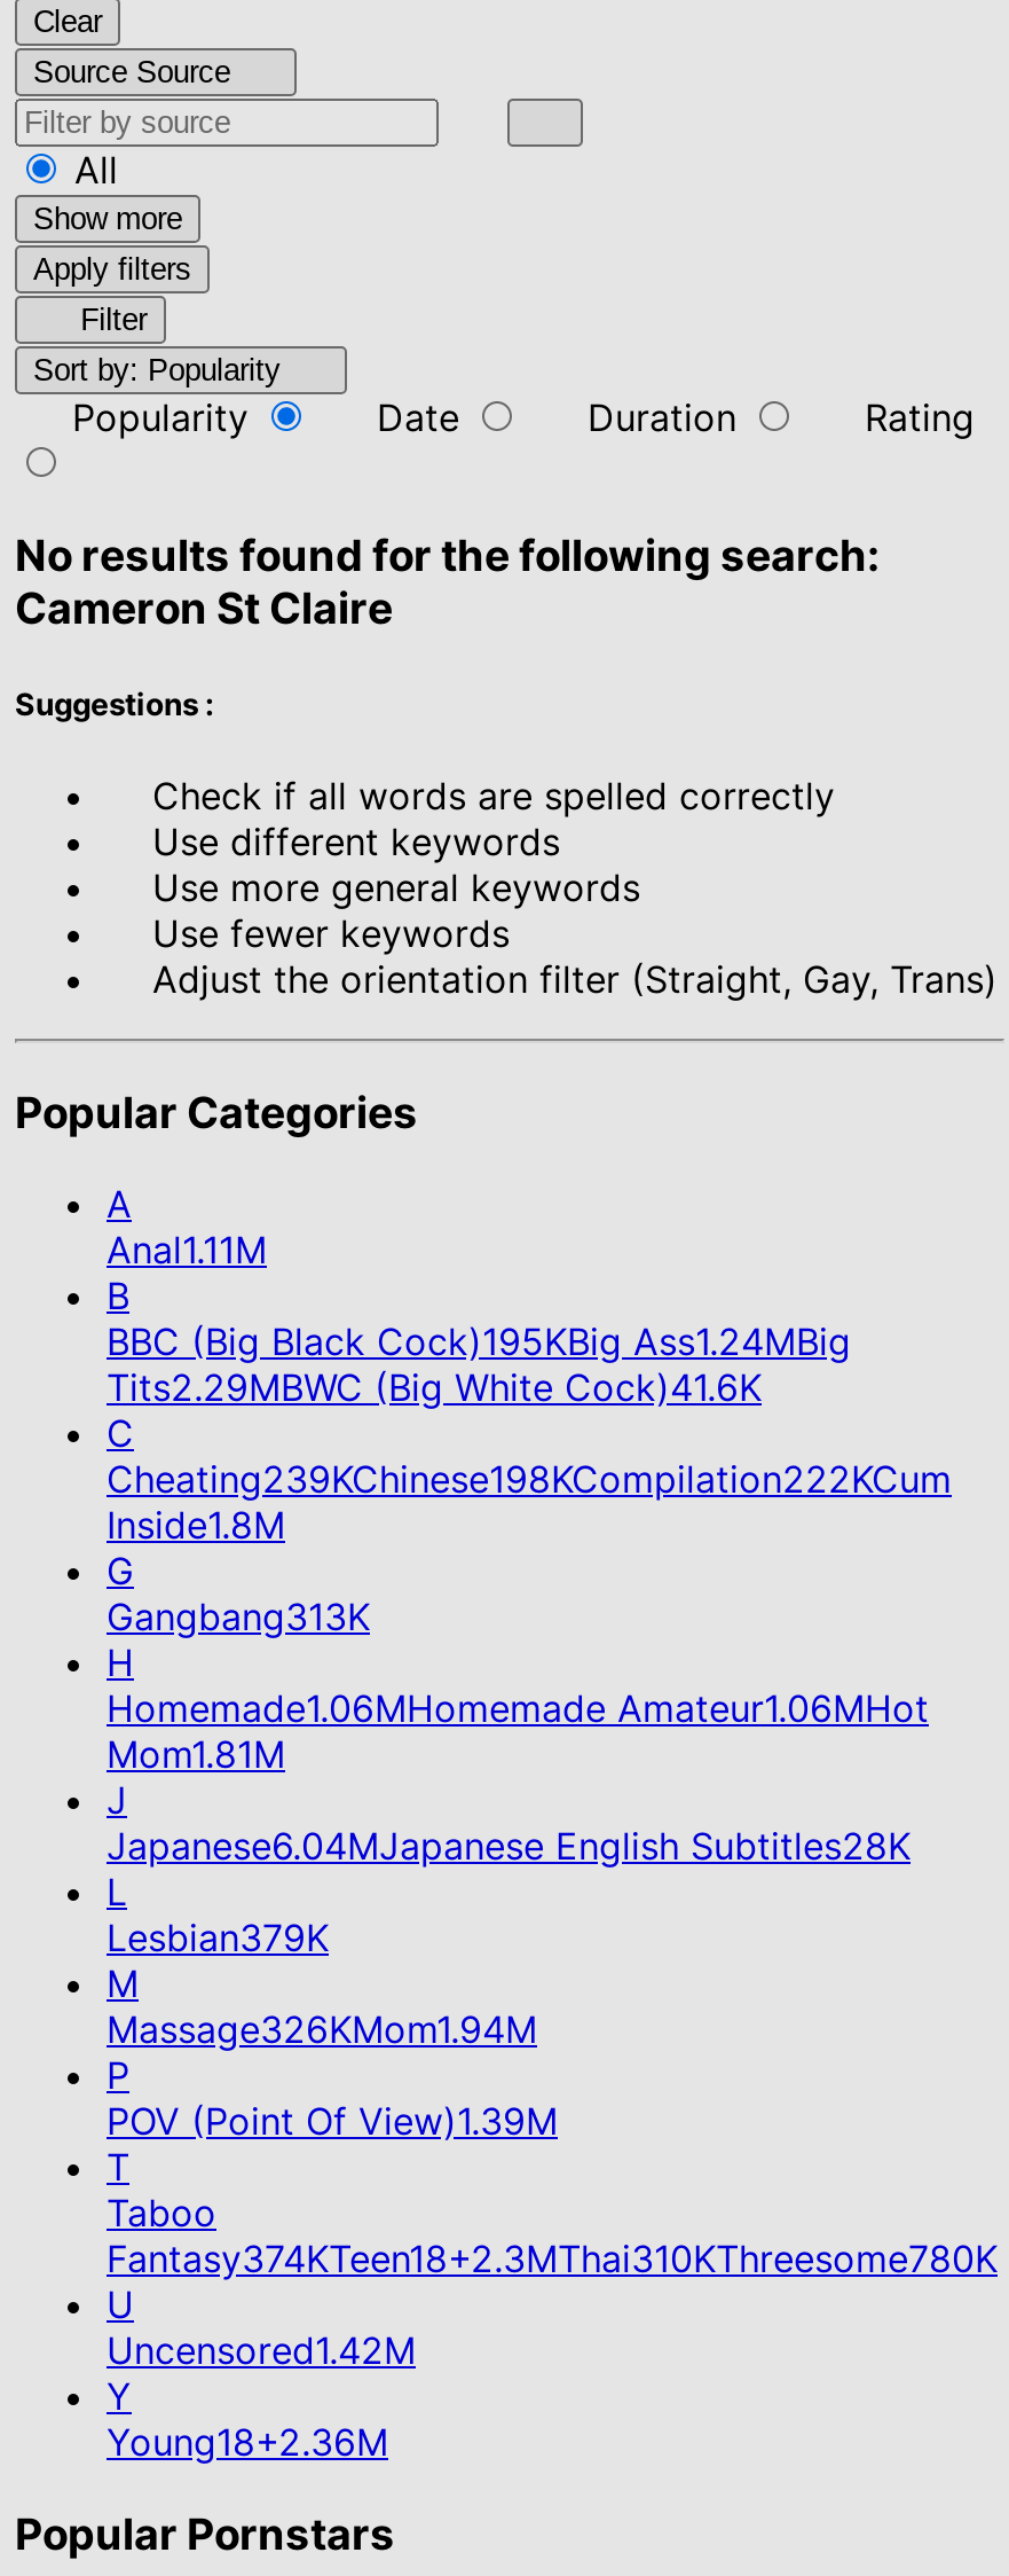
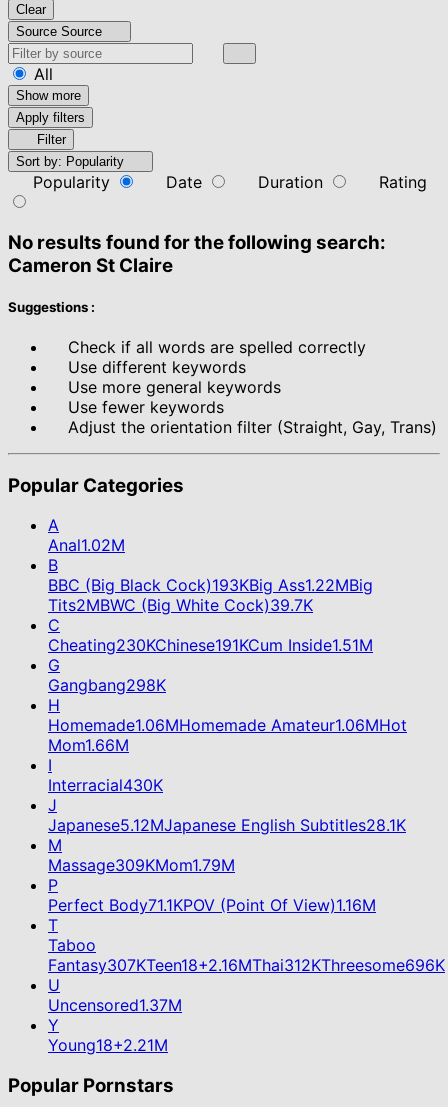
[107,1228,267,1273] Anal1.11M -> [48,535,125,555] Anal1.02M
[107,1319,851,1365] BBC (Big Black Cock)195KBig Ass1.24MBig -> [48,575,373,595] BBC (Big Black Cock)193KBig Ass1.22MBig
[107,1365,762,1411] Tits2.29MBWC (Big White Cock)41.6K -> [48,595,313,615] Tits2MBWC (Big White Cock)39.7K
[107,1457,952,1549] Cheating239KChinese198KCompilation222KCum | Inside1.8M -> [48,635,373,655] Cheating230KChinese191KCum Inside1.51M
[107,1594,370,1640] Gangbang313K -> [48,675,166,695] Gangbang298K
[107,1732,285,1778] Mom1.81M -> [48,735,163,795] Mom1.66M | I | Interracial430K
moved [107,1778,127,1824] -> [48,795,57,815]: J
[107,1824,911,1961] Japanese6.04MJapanese English Subtitles28K | L | Lesbian379K -> [48,815,406,835] Japanese5.12MJapanese English Subtitles28.1K
[107,2007,537,2053] Massage326KMom1.94M -> [48,855,235,875] Massage309KMom1.79M
[107,2099,558,2145] POV (Point Of View)1.39M -> [48,895,376,915] Perfect Body71.1KPOV (Point Of View)1.16M
[107,2236,998,2282] Fantasy374KTeen18+2.3MThai310KThreesome780K -> [48,955,445,975] Fantasy307KTeen18+2.16MThai312KThreesome696K
[107,2328,416,2374] Uncensored1.42M -> [48,995,182,1015] Uncensored1.37M
[107,2420,388,2466] Young18+2.36M -> [48,1035,168,1055] Young18+2.21M

